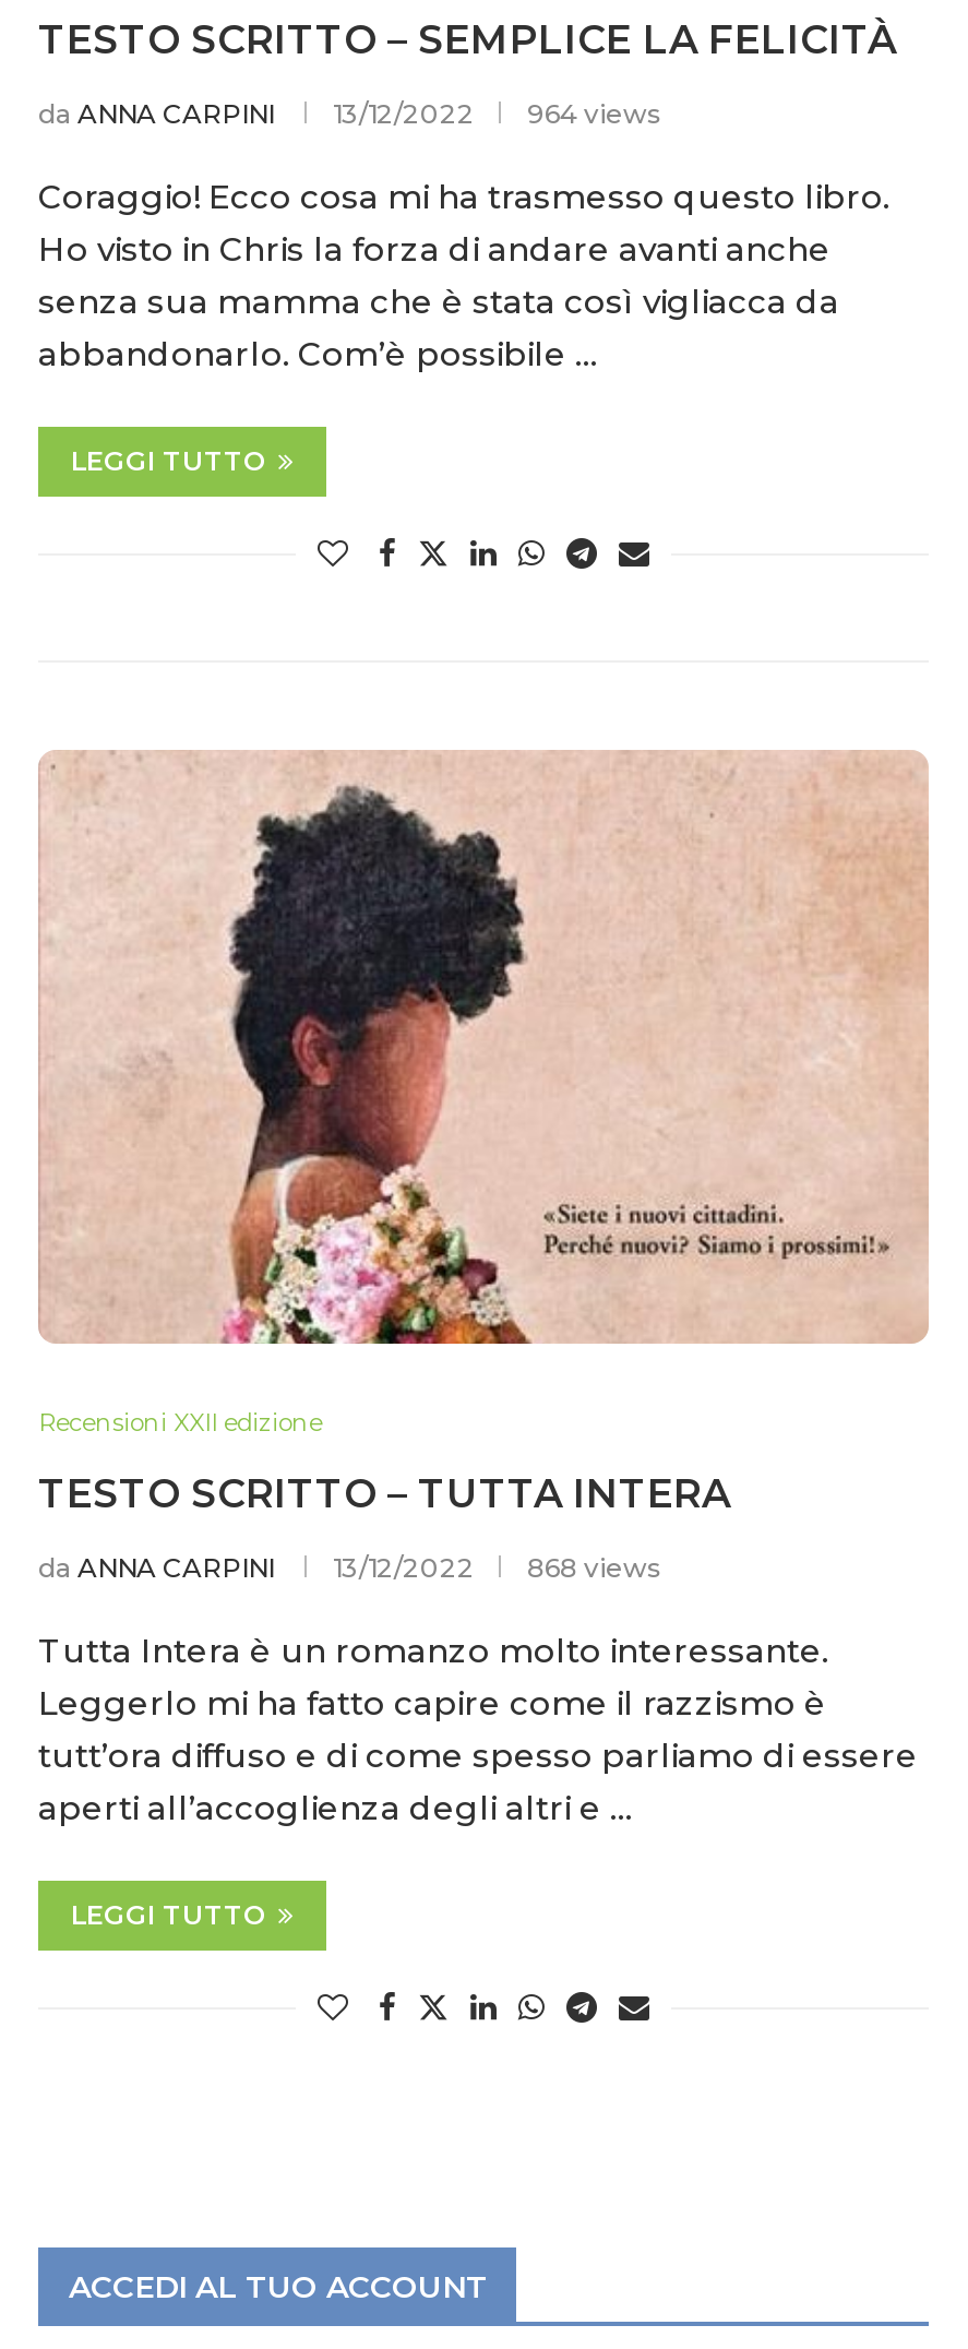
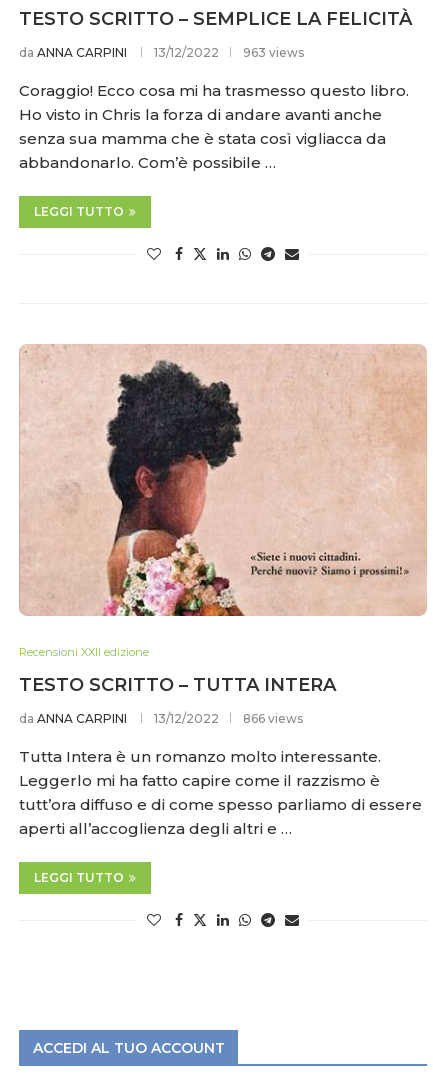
[38,98,660,130] da ANNA CARPINI 13/12/2022 964 views -> [19,45,304,60] da ANNA CARPINI 13/12/2022 963 views
[38,1552,660,1584] da ANNA CARPINI 13/12/2022 868 views -> [19,711,303,726] da ANNA CARPINI 13/12/2022 866 views

